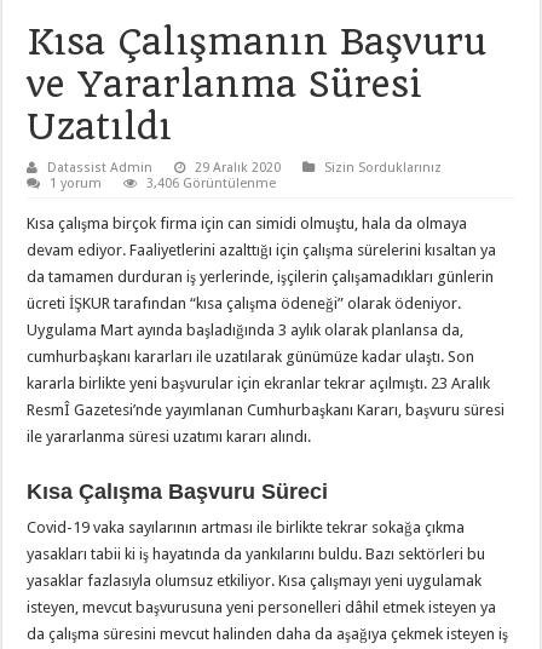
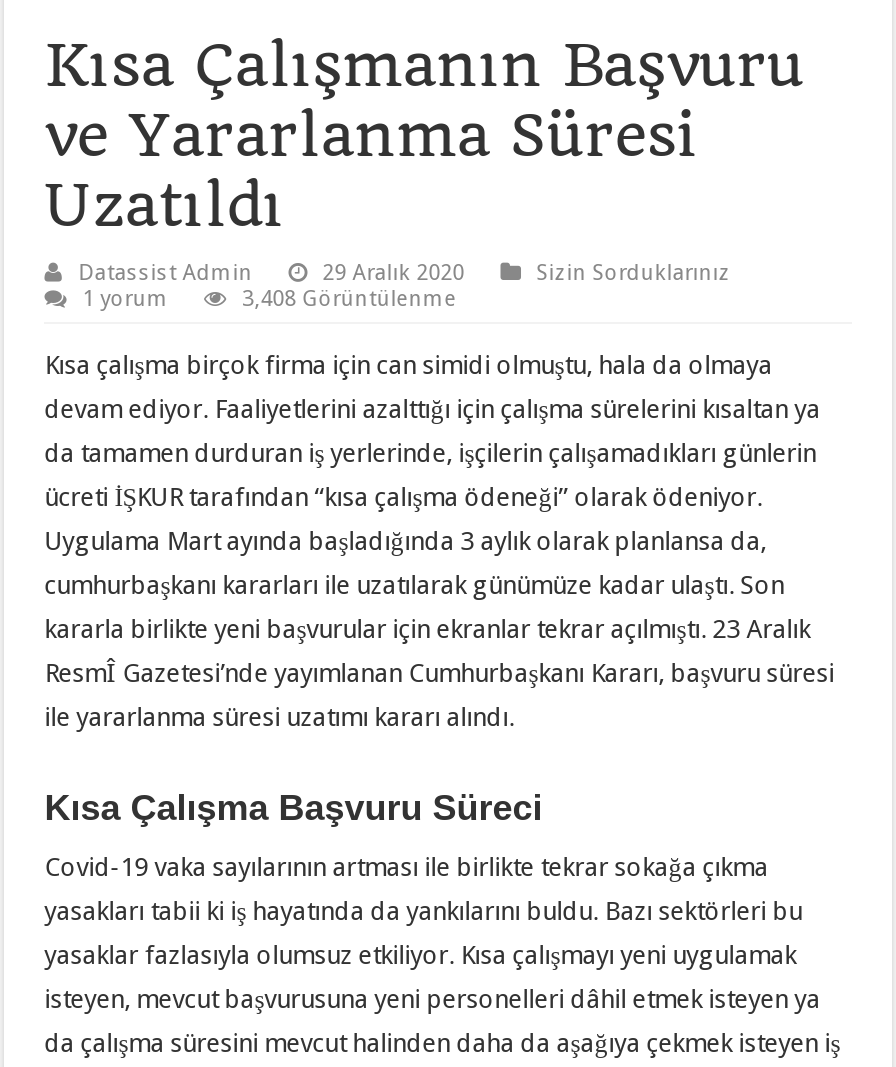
[147,176,276,191] 3,406 Görüntülenme -> [242,286,456,312] 3,408 Görüntülenme

